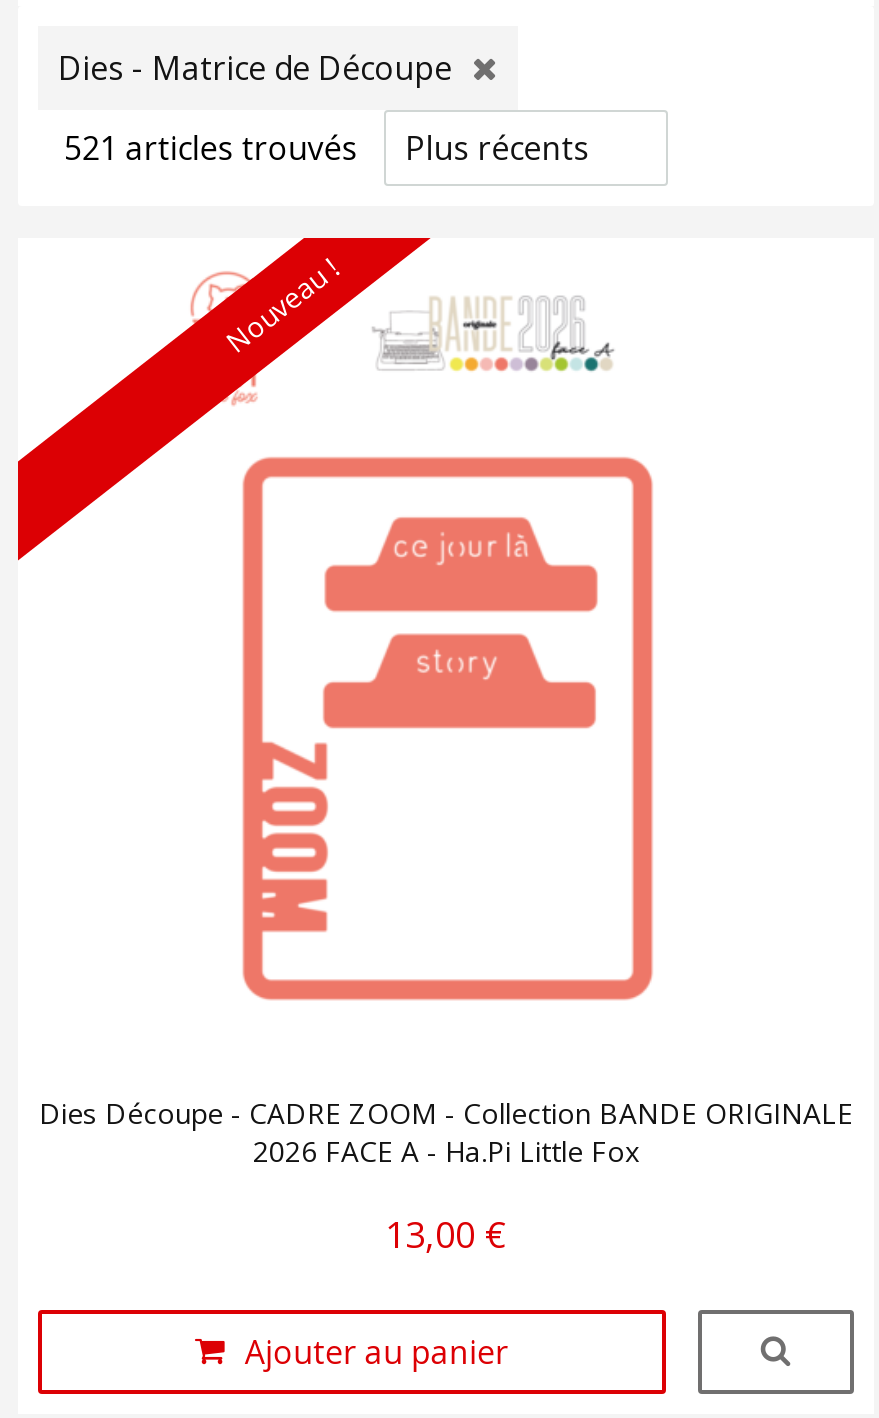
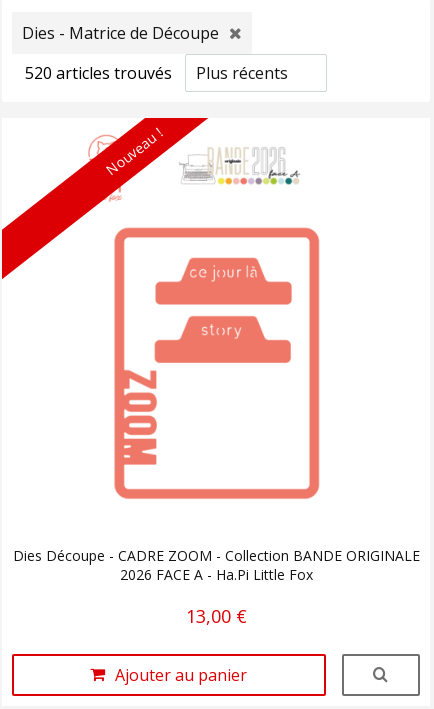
[64,126,358,170] 521 articles trouvés -> [25,62,172,84] 520 articles trouvés

